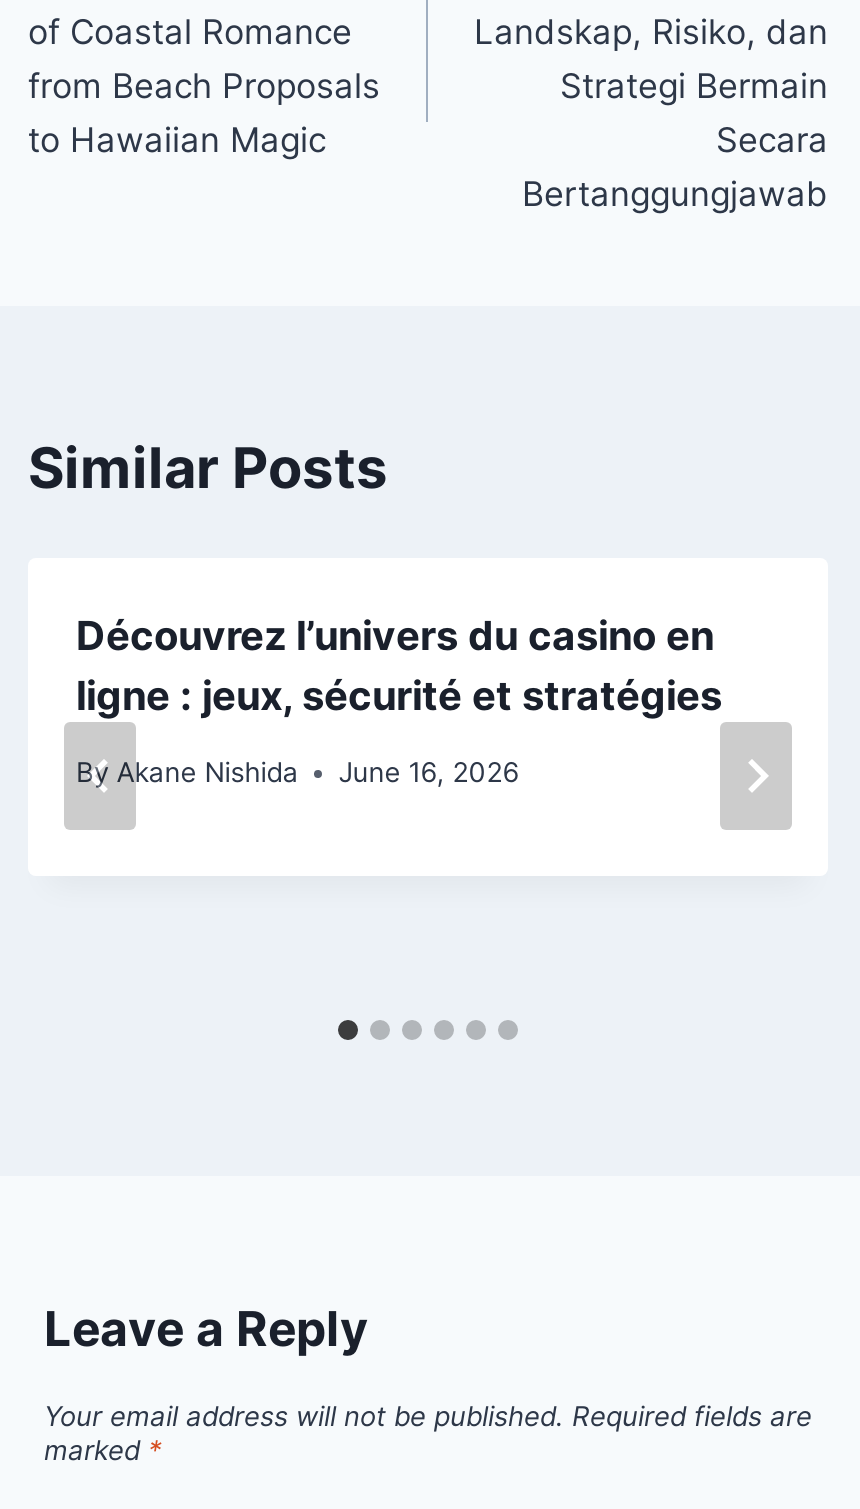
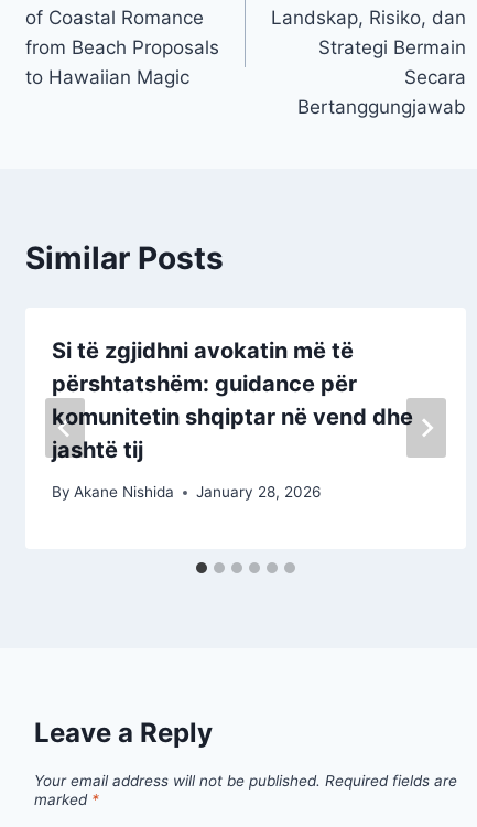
[76,611,722,719] Découvrez l’univers du casino en | ligne : jeux, sécurité et stratégies -> [52,337,413,463] Si të zgjidhni avokatin më të | përshtatshëm: guidance për | komunitetin shqiptar në vend dhe | jashtë tij
[76,756,518,788] By Akane Nishida June 16, 2026 -> [52,483,321,501] By Akane Nishida January 28, 2026
moved [76,756,298,788] -> [52,483,174,501]: By Akane Nishida

